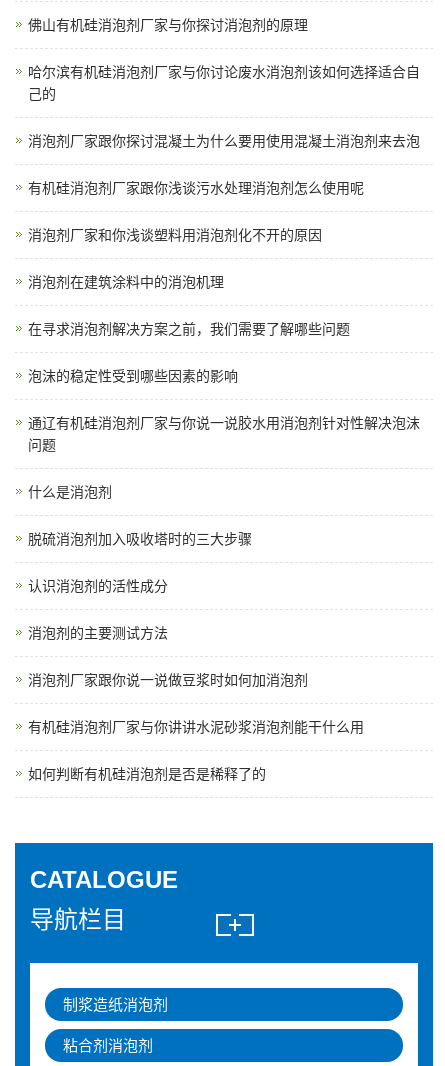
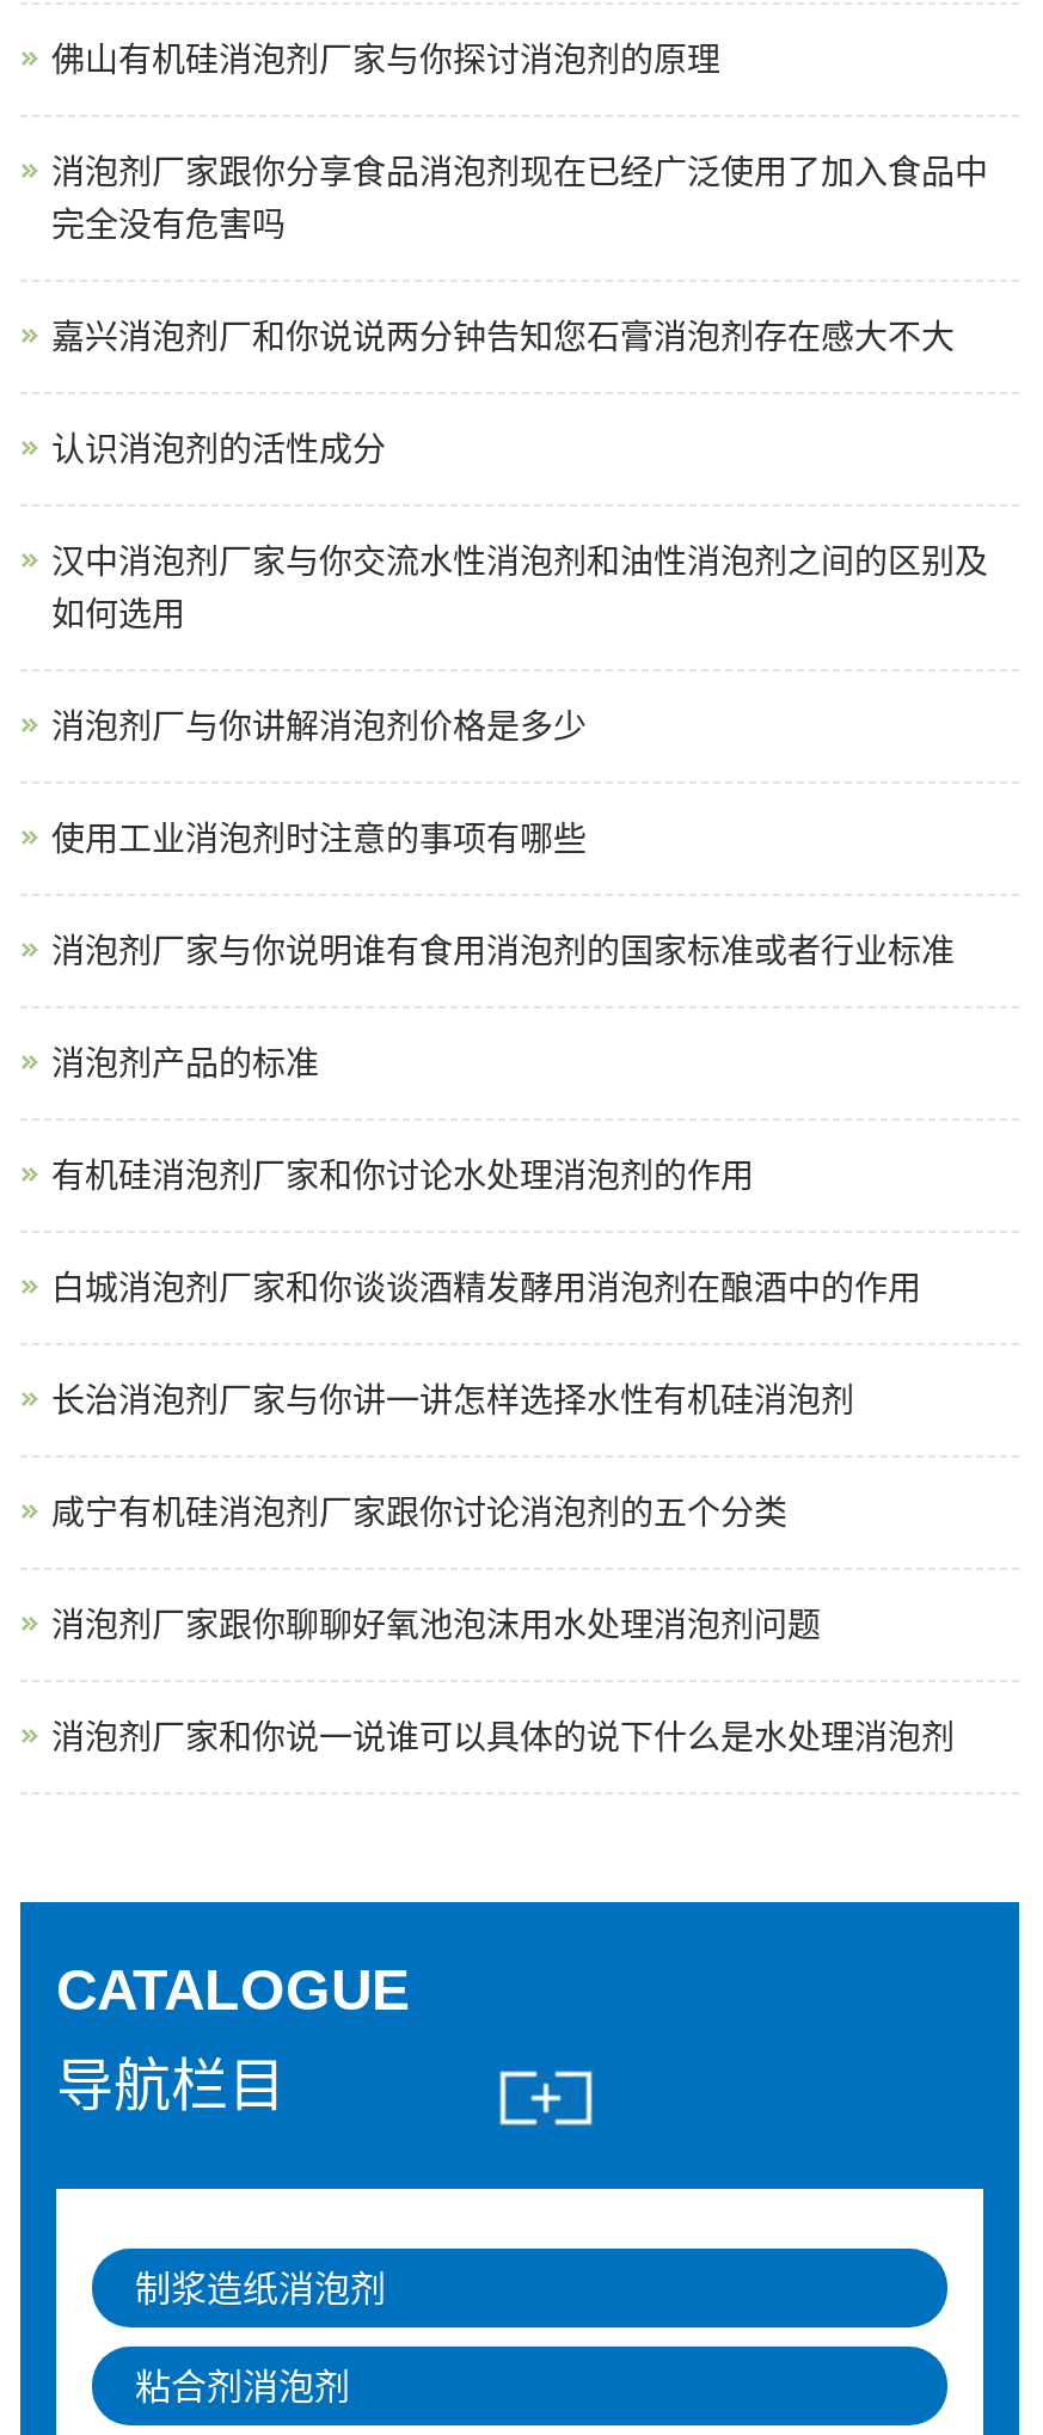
[28,64,420,547] 哈尔滨有机硅消泡剂厂家与你讨论废水消泡剂该如何选择适合自 | 己的 | 消泡剂厂家跟你探讨混凝土为什么要用使用混凝土消泡剂来去泡 | 有机硅消泡剂厂家跟你浅谈污水处理消泡剂怎么使用呢 | 消泡剂厂家和你浅谈塑料用消泡剂化不开的原因 | 消泡剂在建筑涂料中的消泡机理 | 在寻求消泡剂解决方案之前，我们需要了解哪些问题 | 泡沫的稳定性受到哪些因素的影响 | 通辽有机硅消泡剂厂家与你说一说胶水用消泡剂针对性解决泡沫 | 问题 | 什么是消泡剂 | 脱硫消泡剂加入吸收塔时的三大步骤 -> [51,152,988,356] 消泡剂厂家跟你分享食品消泡剂现在已经广泛使用了加入食品中 | 完全没有危害吗 | 嘉兴消泡剂厂和你说说两分钟告知您石膏消泡剂存在感大不大
moved [28,578,168,594] -> [51,430,386,468]: 认识消泡剂的活性成分
[28,625,364,782] 消泡剂的主要测试方法 | 消泡剂厂家跟你说一说做豆浆时如何加消泡剂 | 有机硅消泡剂厂家与你讲讲水泥砂浆消泡剂能干什么用 | 如何判断有机硅消泡剂是否是稀释了的 -> [51,542,988,1756] 汉中消泡剂厂家与你交流水性消泡剂和油性消泡剂之间的区别及 | 如何选用 | 消泡剂厂与你讲解消泡剂价格是多少 | 使用工业消泡剂时注意的事项有哪些 | 消泡剂厂家与你说明谁有食用消泡剂的国家标准或者行业标准 | 消泡剂产品的标准 | 有机硅消泡剂厂家和你讨论水处理消泡剂的作用 | 白城消泡剂厂家和你谈谈酒精发酵用消泡剂在酿酒中的作用 | 长治消泡剂厂家与你讲一讲怎样选择水性有机硅消泡剂 | 咸宁有机硅消泡剂厂家跟你讨论消泡剂的五个分类 | 消泡剂厂家跟你聊聊好氧池泡沫用水处理消泡剂问题 | 消泡剂厂家和你说一说谁可以具体的说下什么是水处理消泡剂

